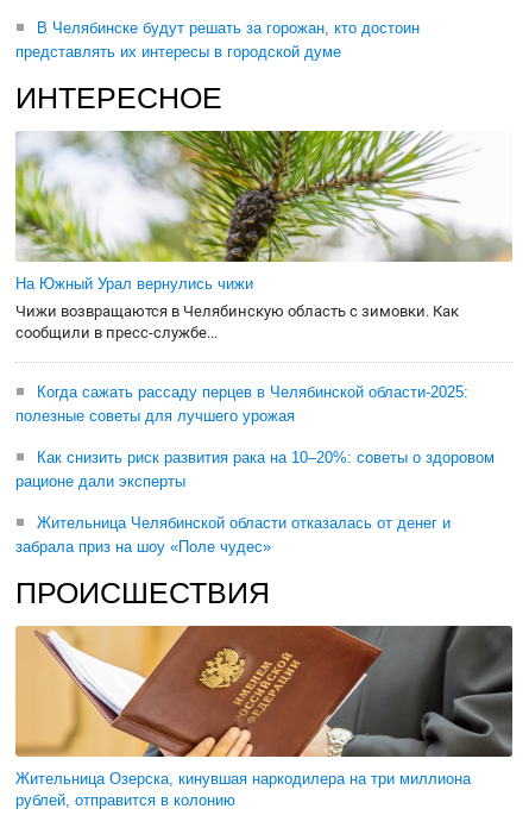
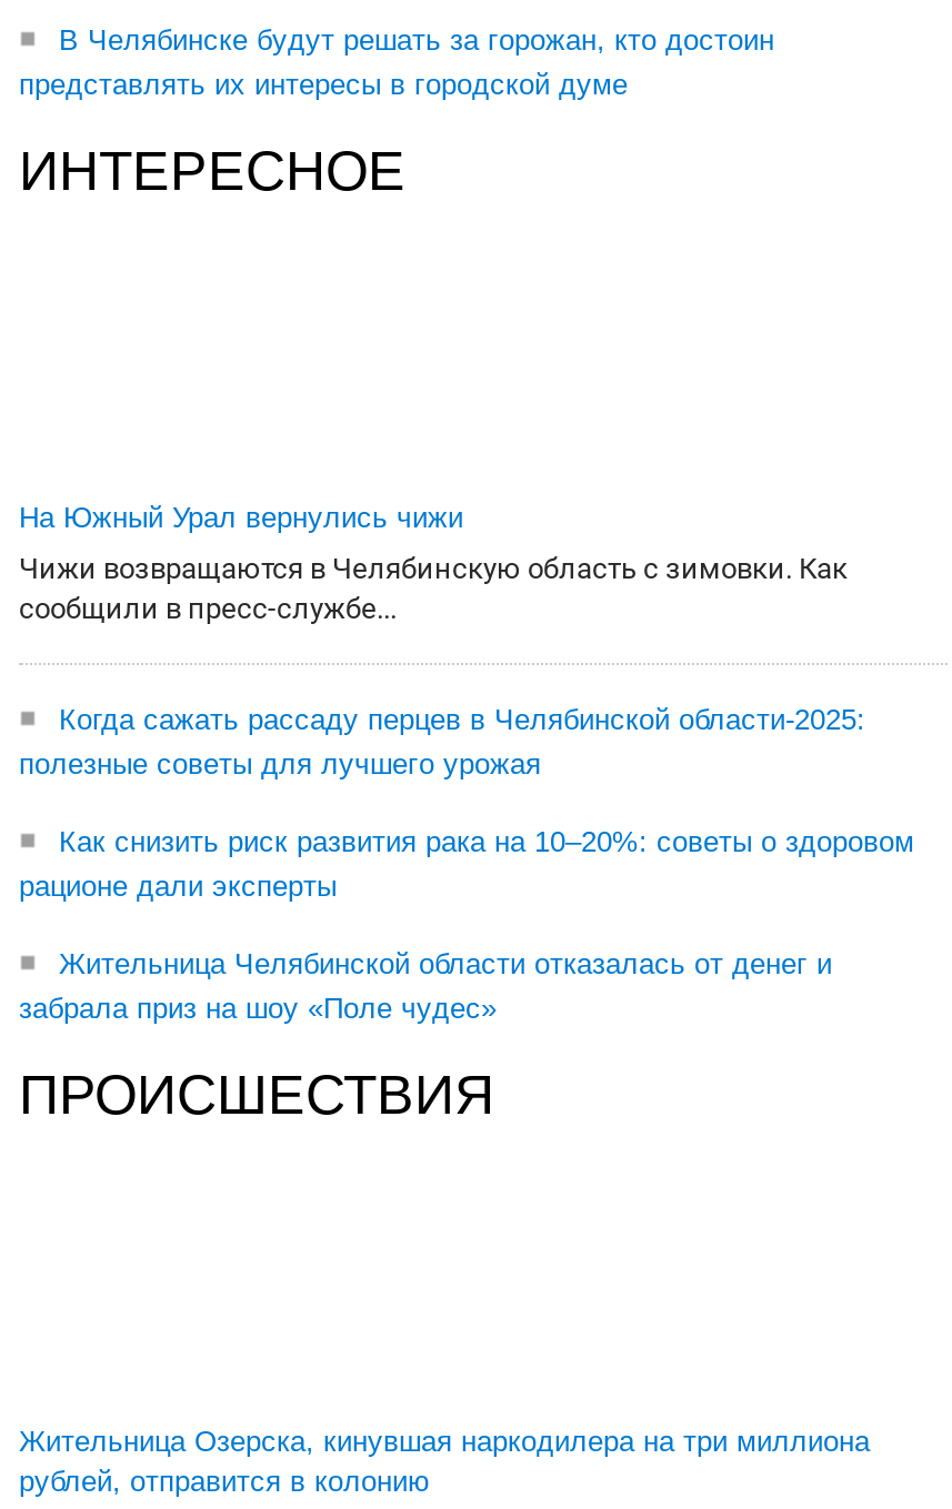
[14,130,514,263] [image] -> none
[14,625,514,758] [image] -> none

